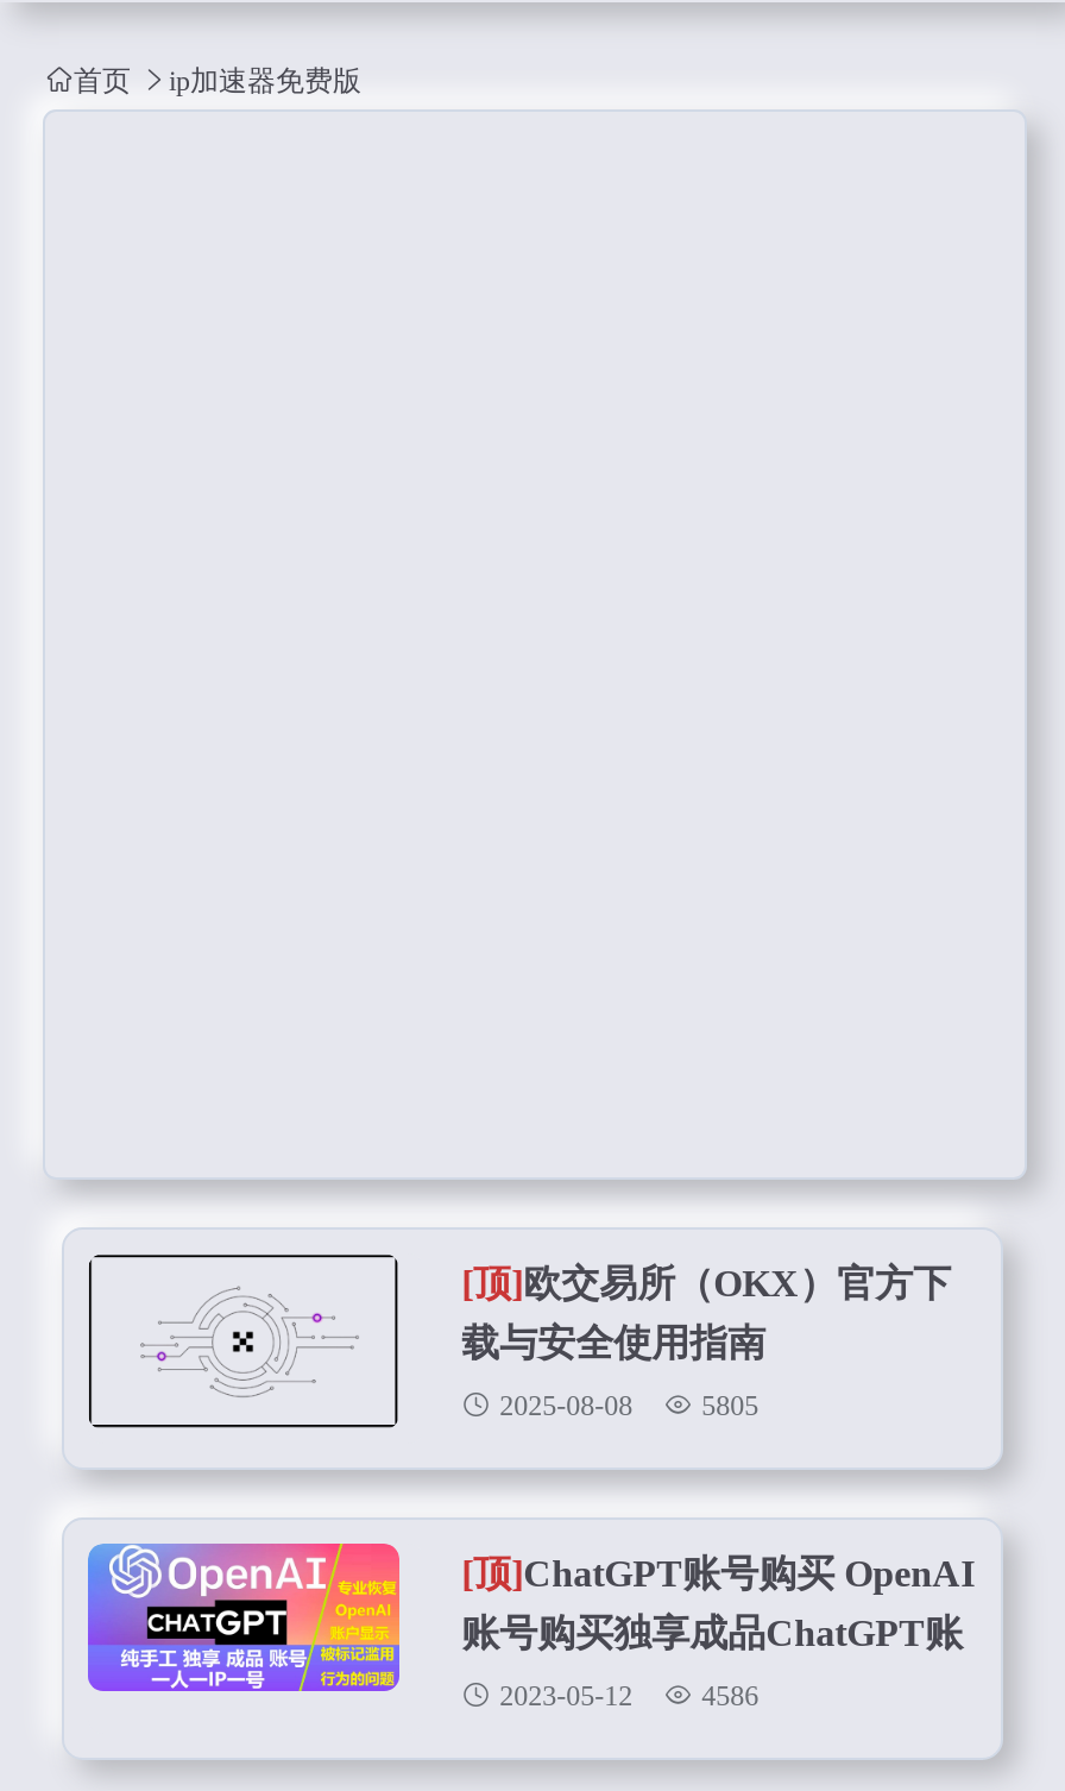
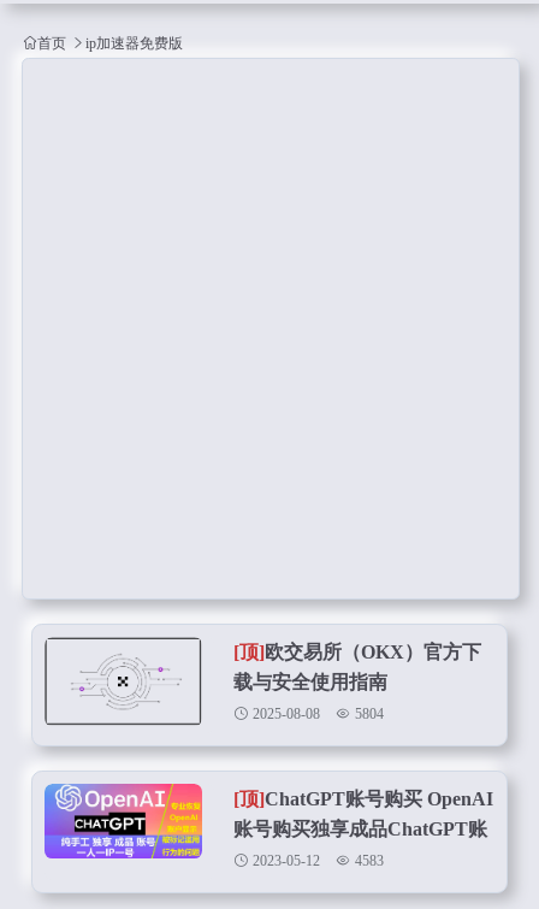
[702,1389,759,1422] 5805 -> [355,706,384,722] 5804
[702,1679,759,1713] 4586 -> [355,852,384,869] 4583

